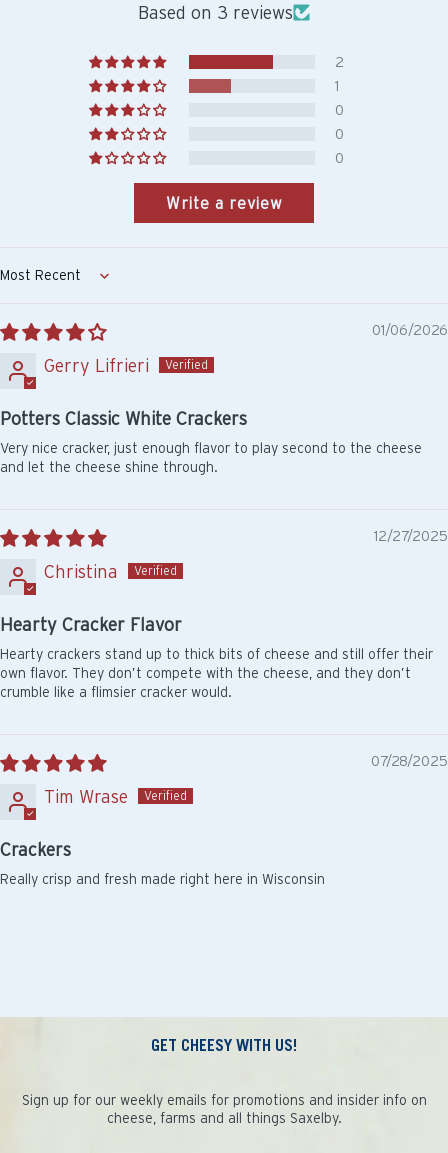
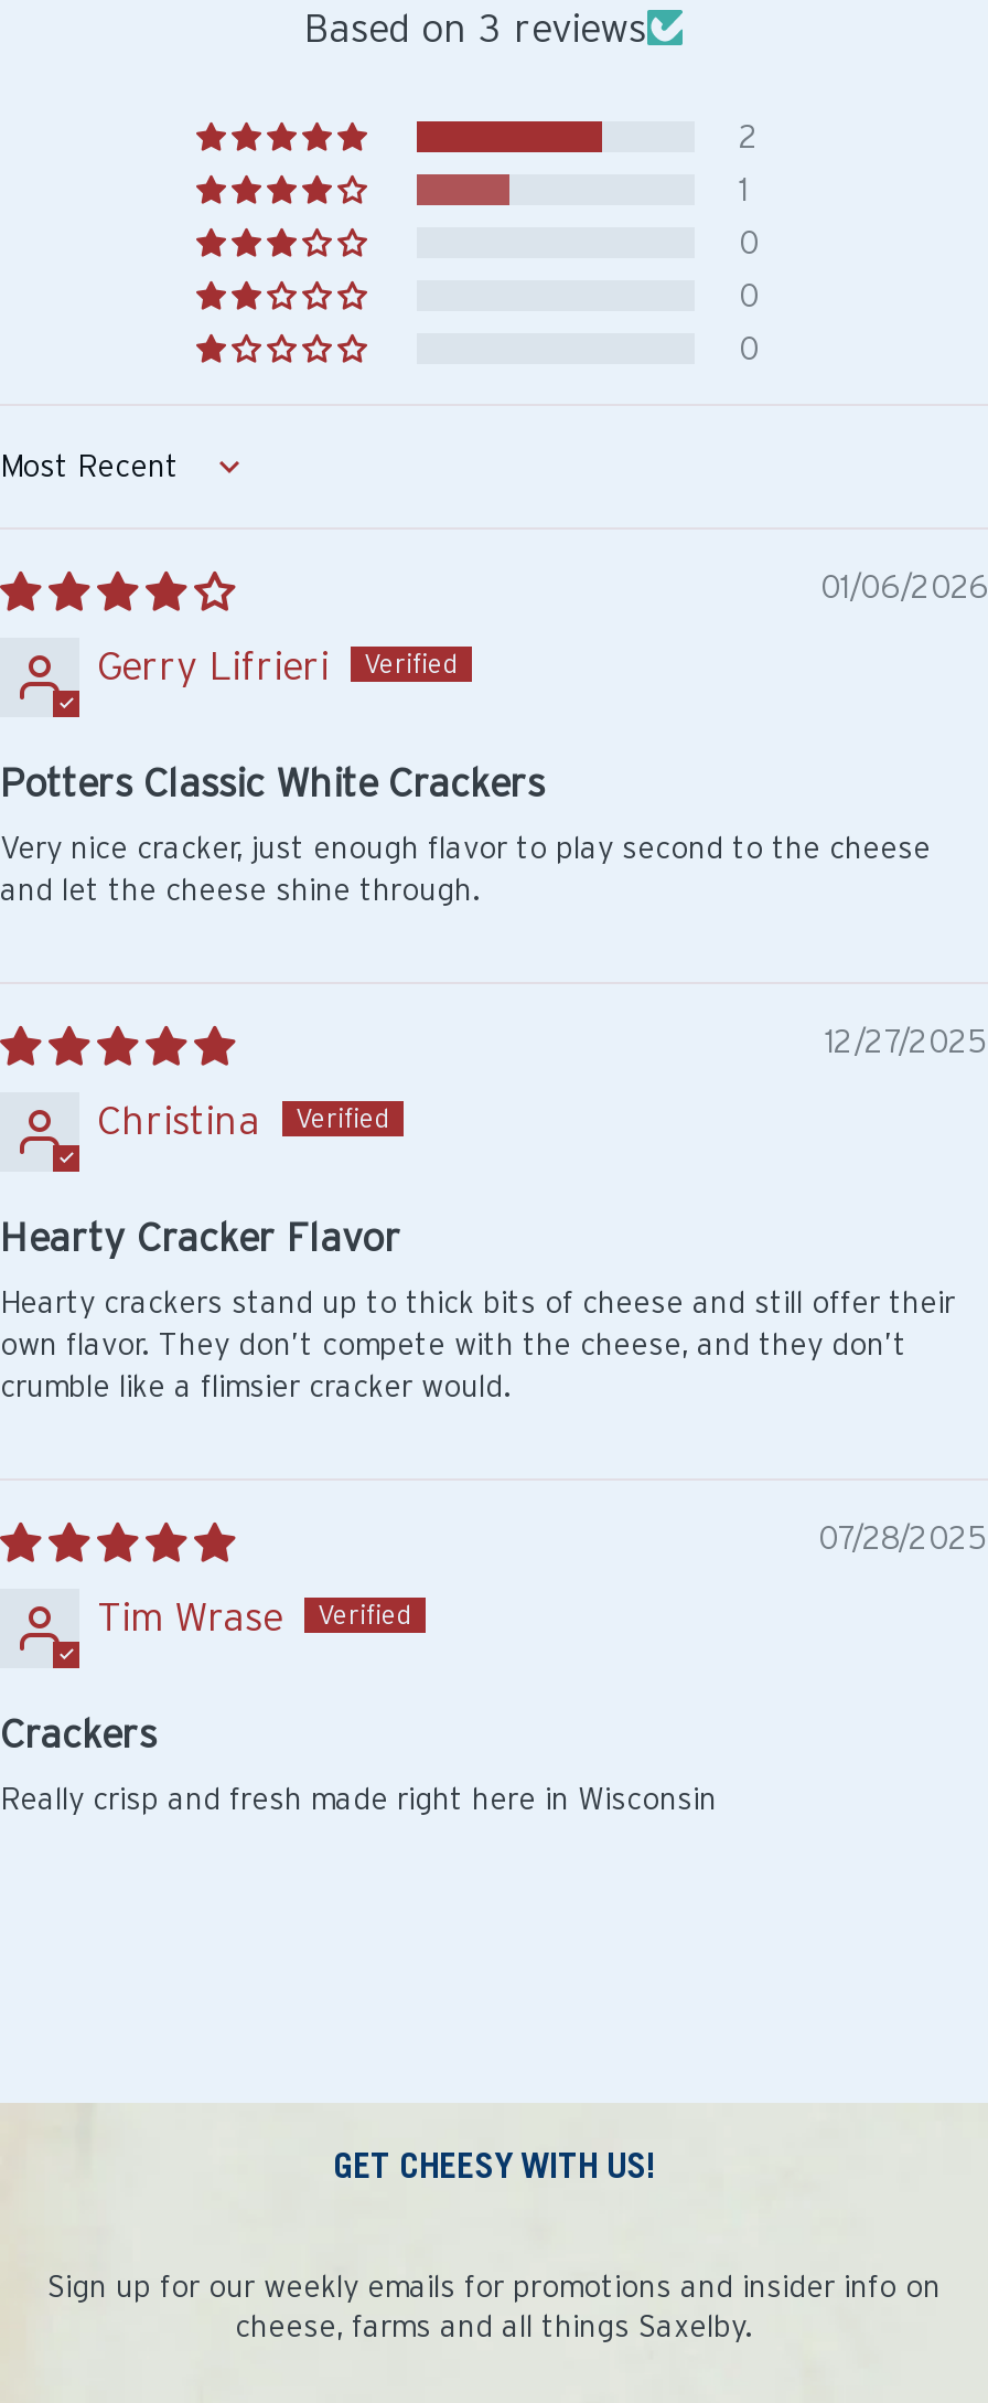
[165,194,282,212] Write a review -> none

